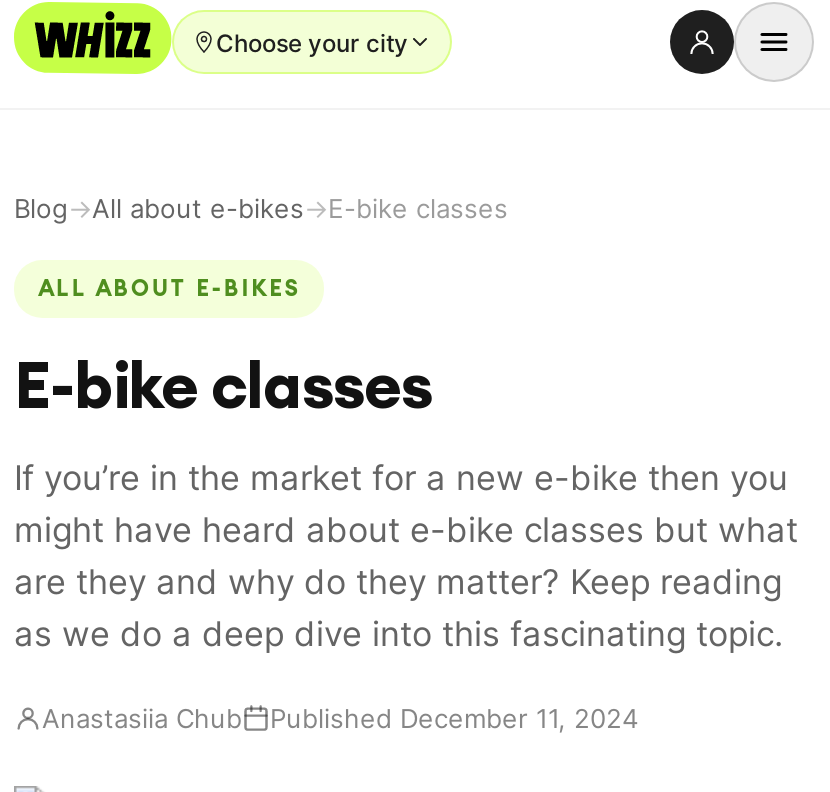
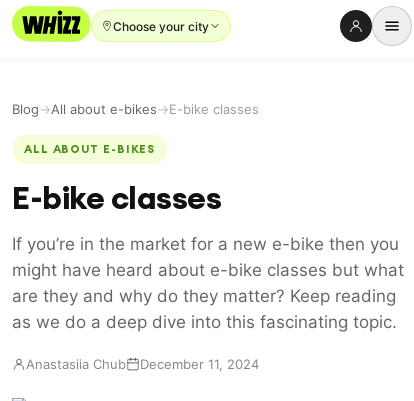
[270,701,638,733] Published December 11, 2024 -> [140,356,259,372] December 11, 2024

